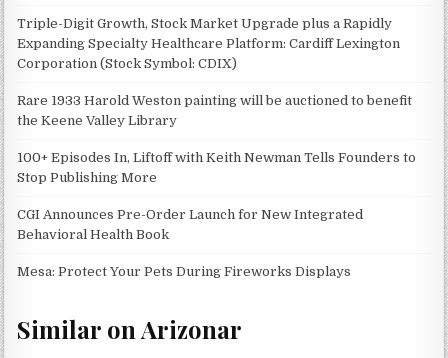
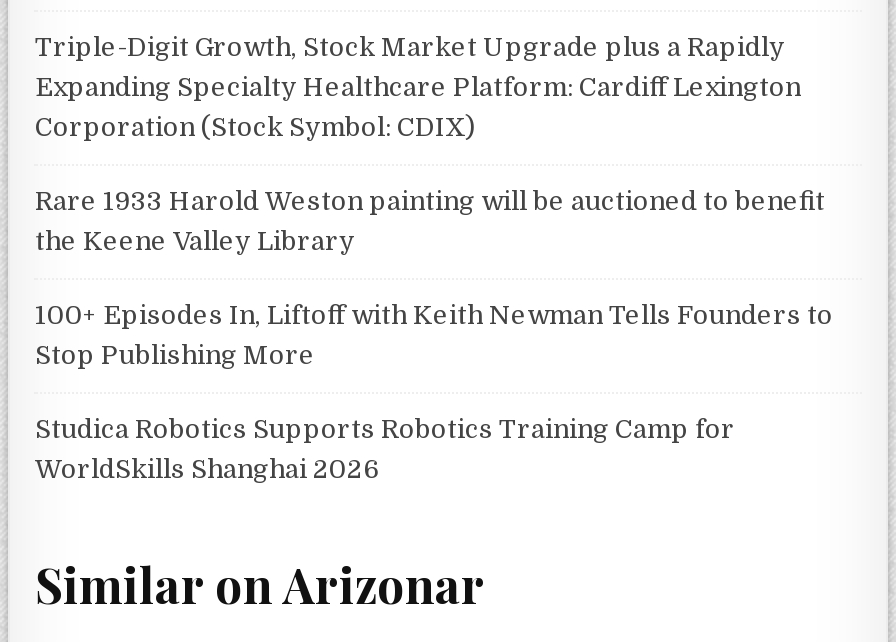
[17,207,363,279] CGI Announces Pre-Order Launch for New Integrated | Behavioral Health Book | Mesa: Protect Your Pets During Fireworks Displays -> [35,415,735,485] Studica Robotics Supports Robotics Training Camp for | WorldSkills Shanghai 2026

